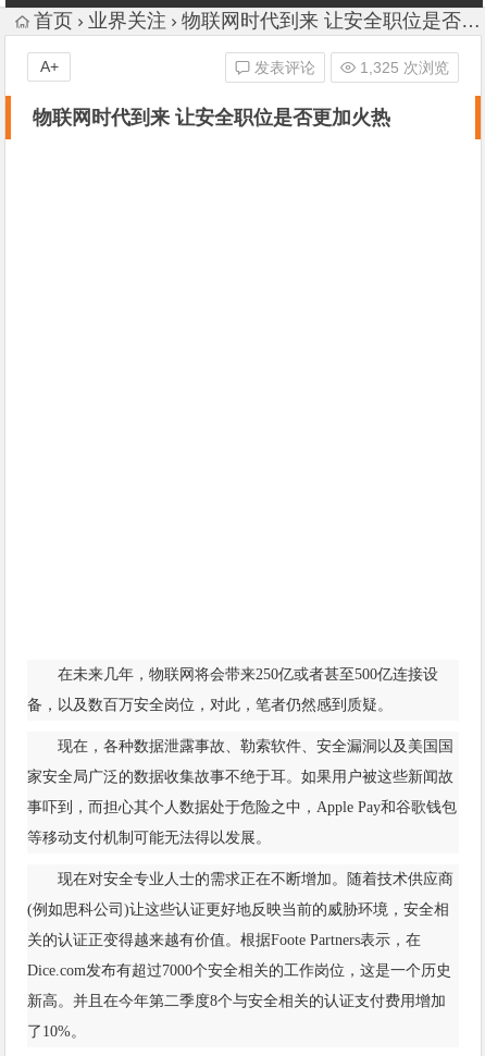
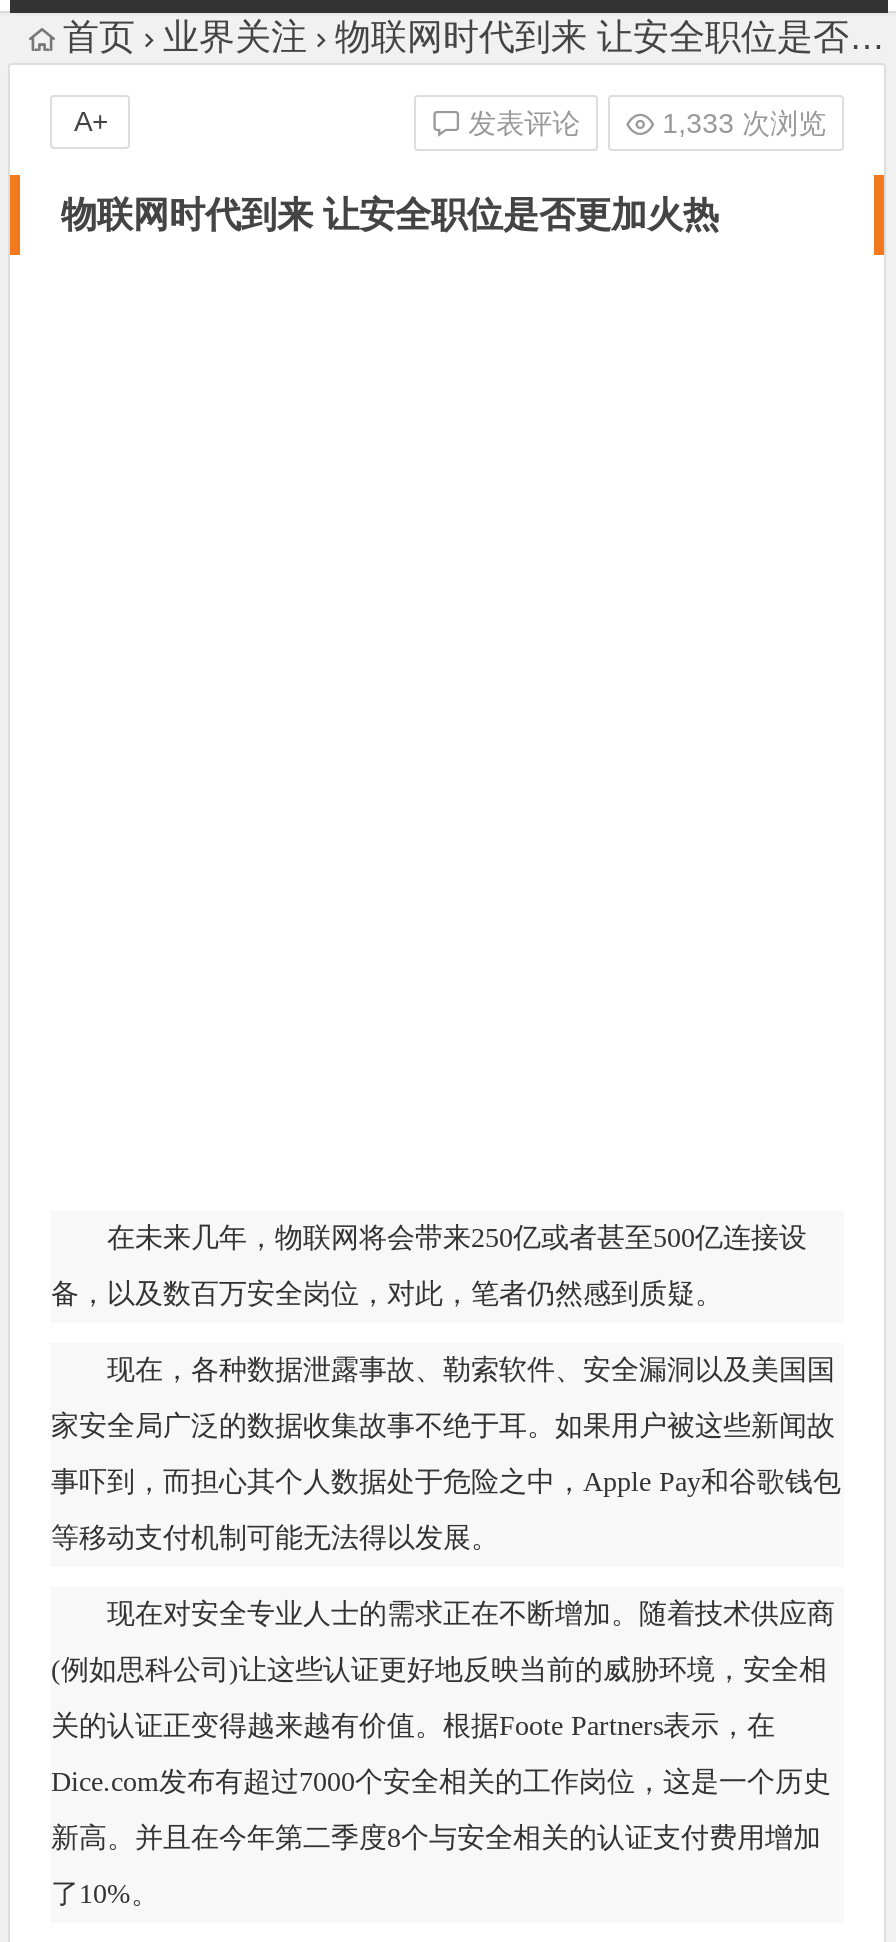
[356,59,449,76] 1,325 次浏览 -> [654,107,826,139] 1,333 次浏览

